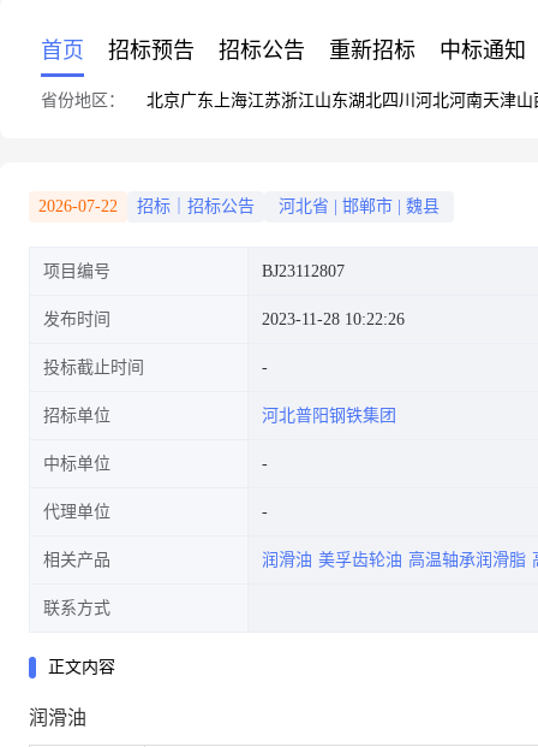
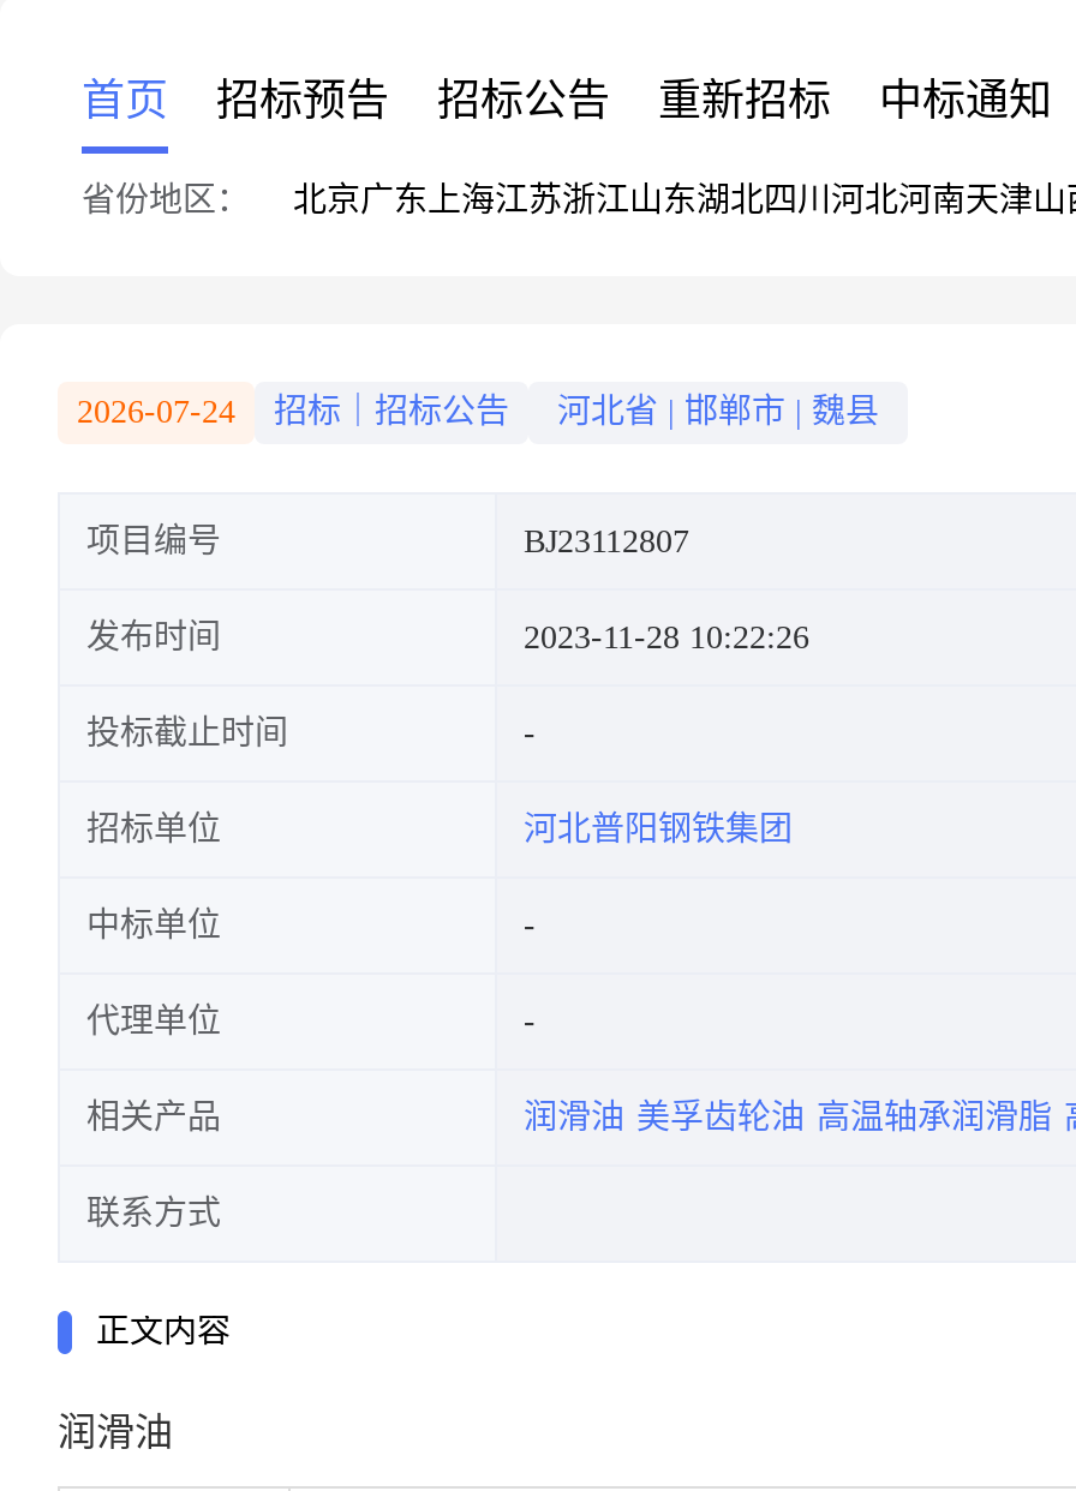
[38,197,118,215] 2026-07-22 -> [77,394,235,430] 2026-07-24

